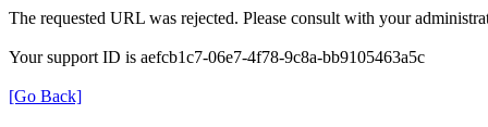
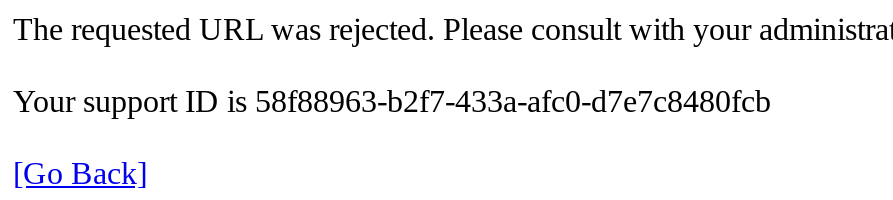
[9,48,425,66] Your support ID is aefcb1c7-06e7-4f78-9c8a-bb9105463a5c -> [13,84,771,118] Your support ID is 58f88963-b2f7-433a-afc0-d7e7c8480fcb

